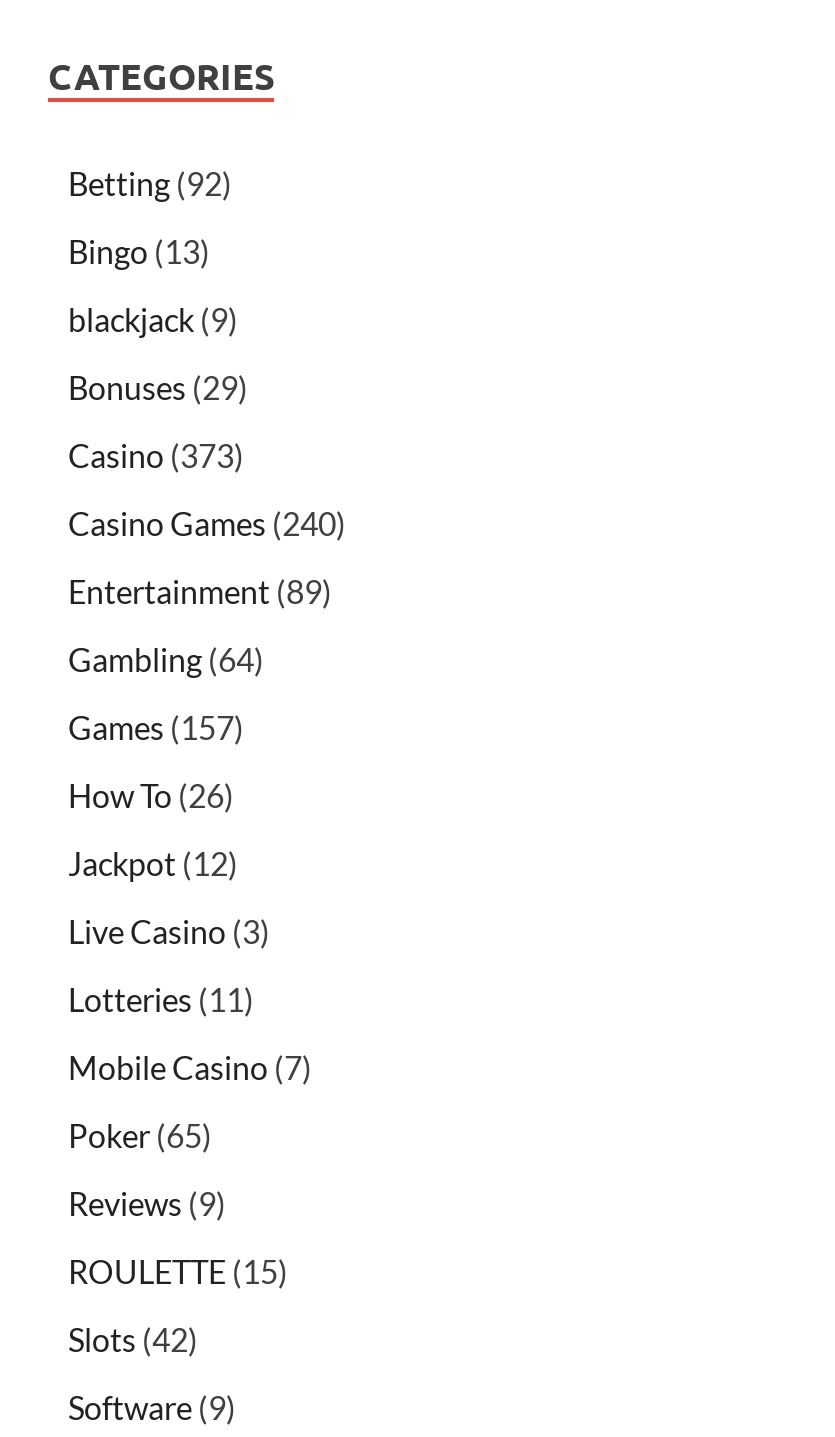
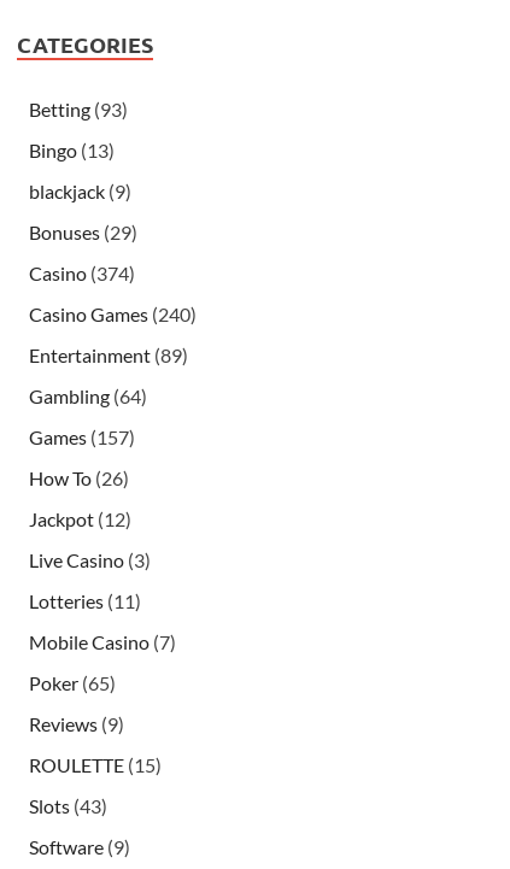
[68,163,232,201] Betting (92) -> [29,97,128,120] Betting (93)
[68,435,244,473] Casino (373) -> [29,261,135,284] Casino (374)
[68,1319,198,1357] Slots (42) -> [29,794,107,817] Slots (43)

